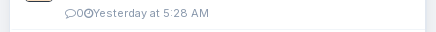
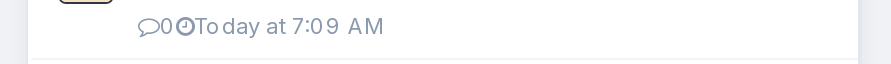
[93,6,209,20] Yesterday at 5:28 AM -> [194,12,384,40] Today at 7:09 AM

